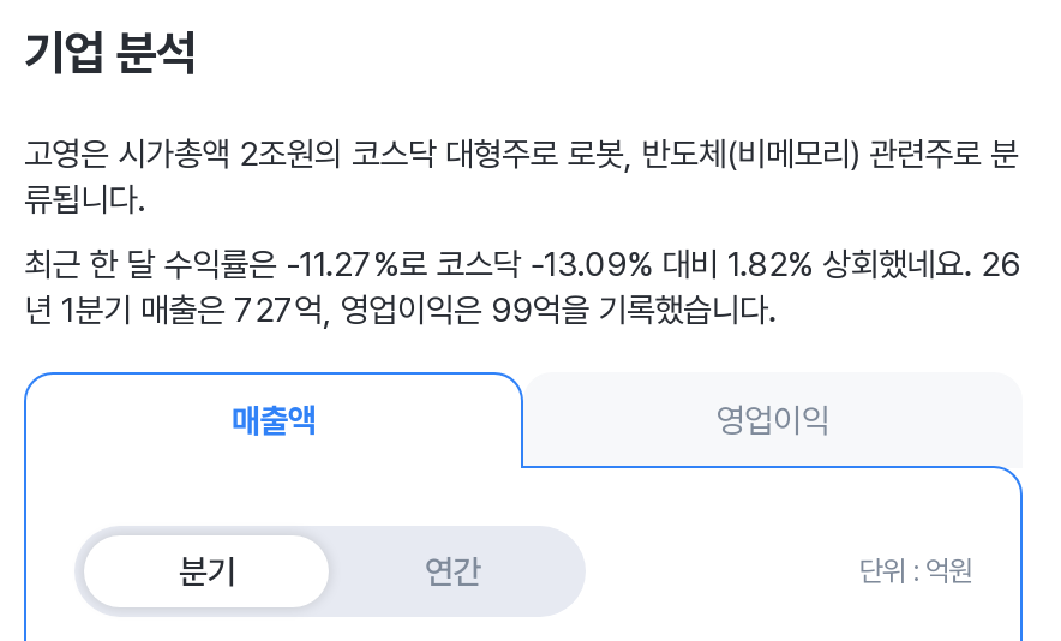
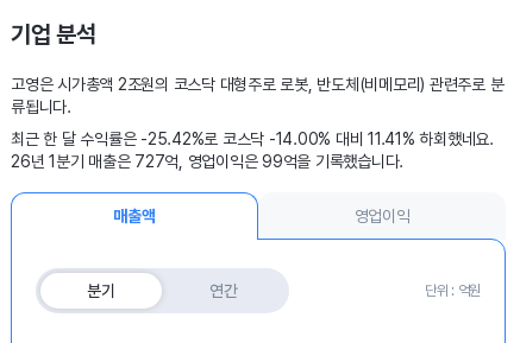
[24,245,1021,329] 최근 한 달 수익률은 -11.27%로 코스닥 -13.09% 대비 1.82% 상회했네요. 26 | 년 1분기 매출은 727억, 영업이익은 99억을 기록했습니다. -> [11,129,494,171] 최근 한 달 수익률은 -25.42%로 코스닥 -14.00% 대비 11.41% 하회했네요. | 26년 1분기 매출은 727억, 영업이익은 99억을 기록했습니다.

